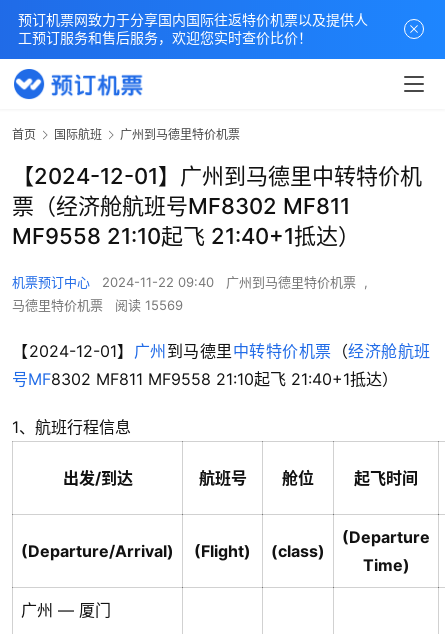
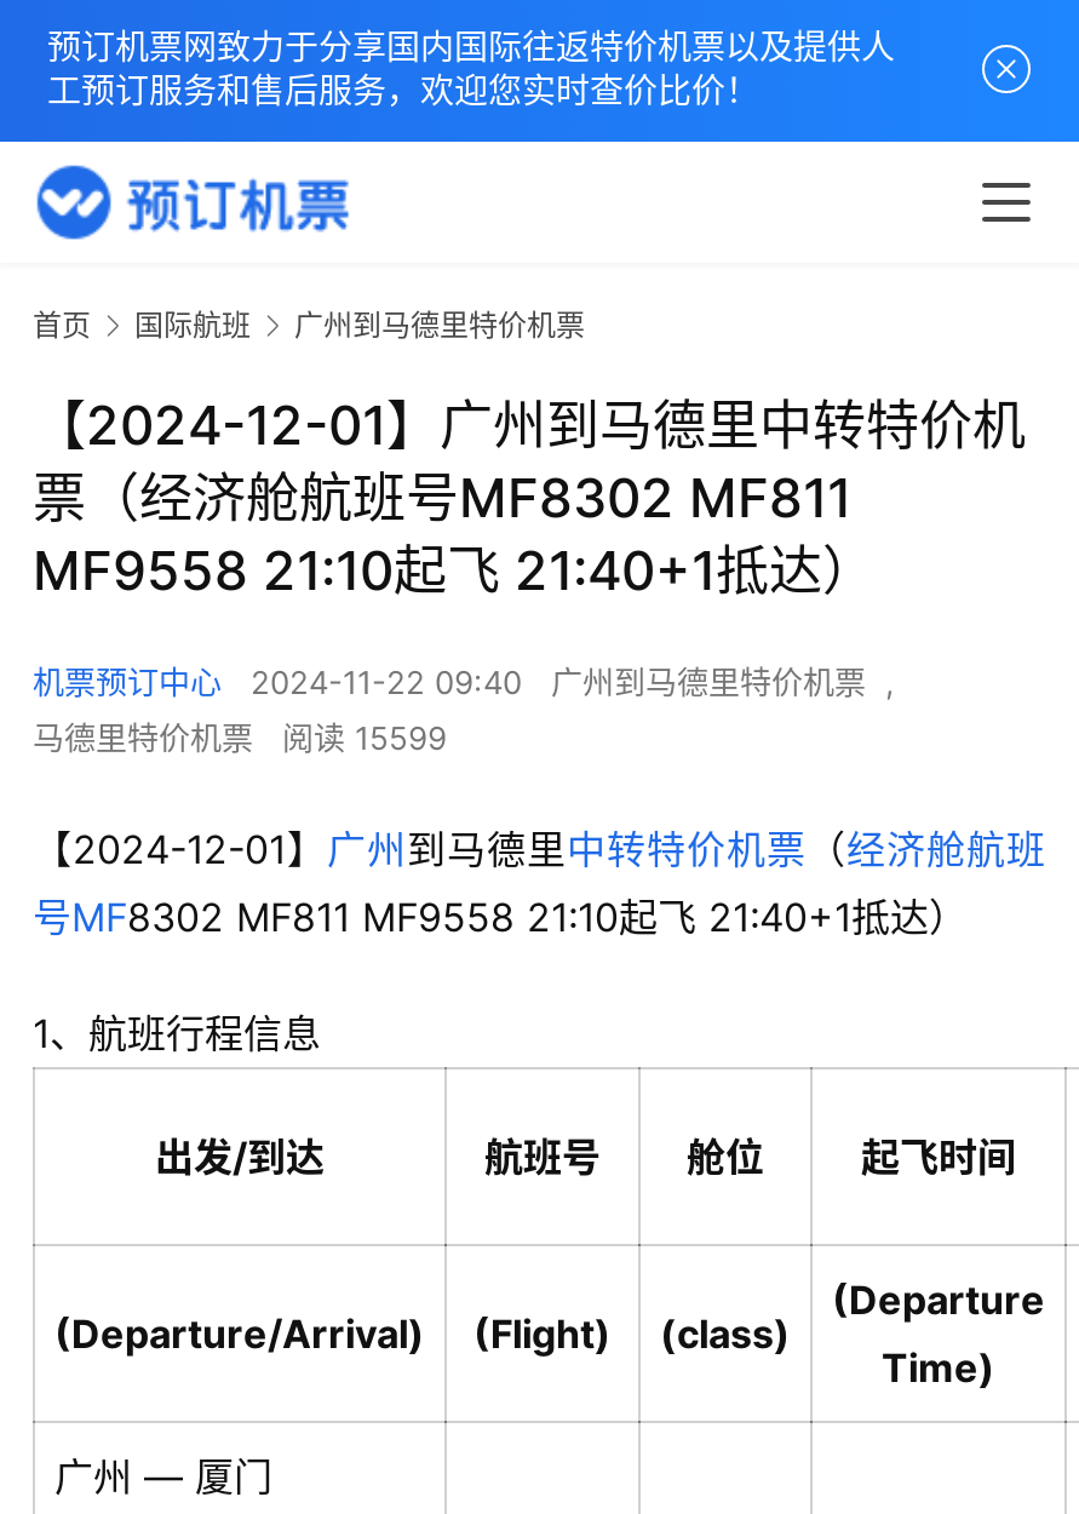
[12,297,183,313] 马德里特价机票 阅读 15569 -> [33,719,447,757] 马德里特价机票 阅读 15599

